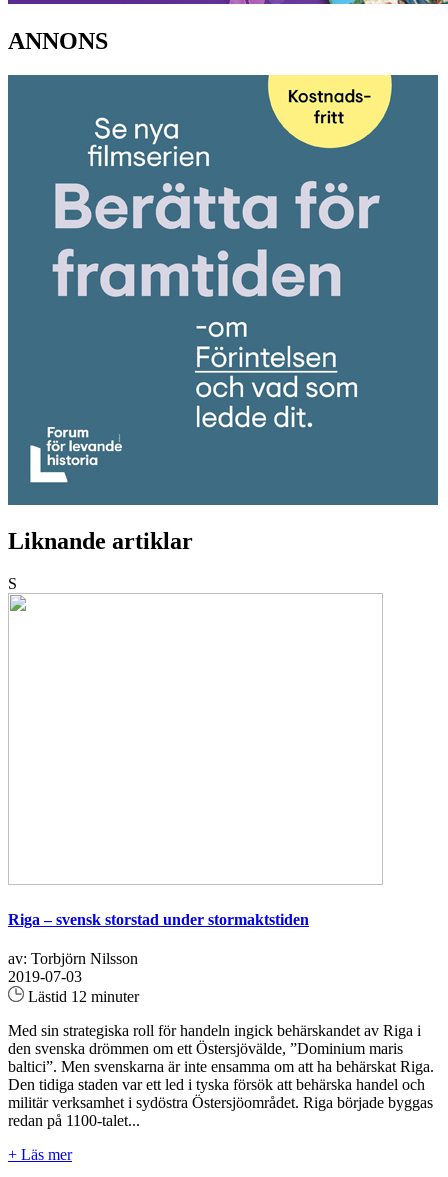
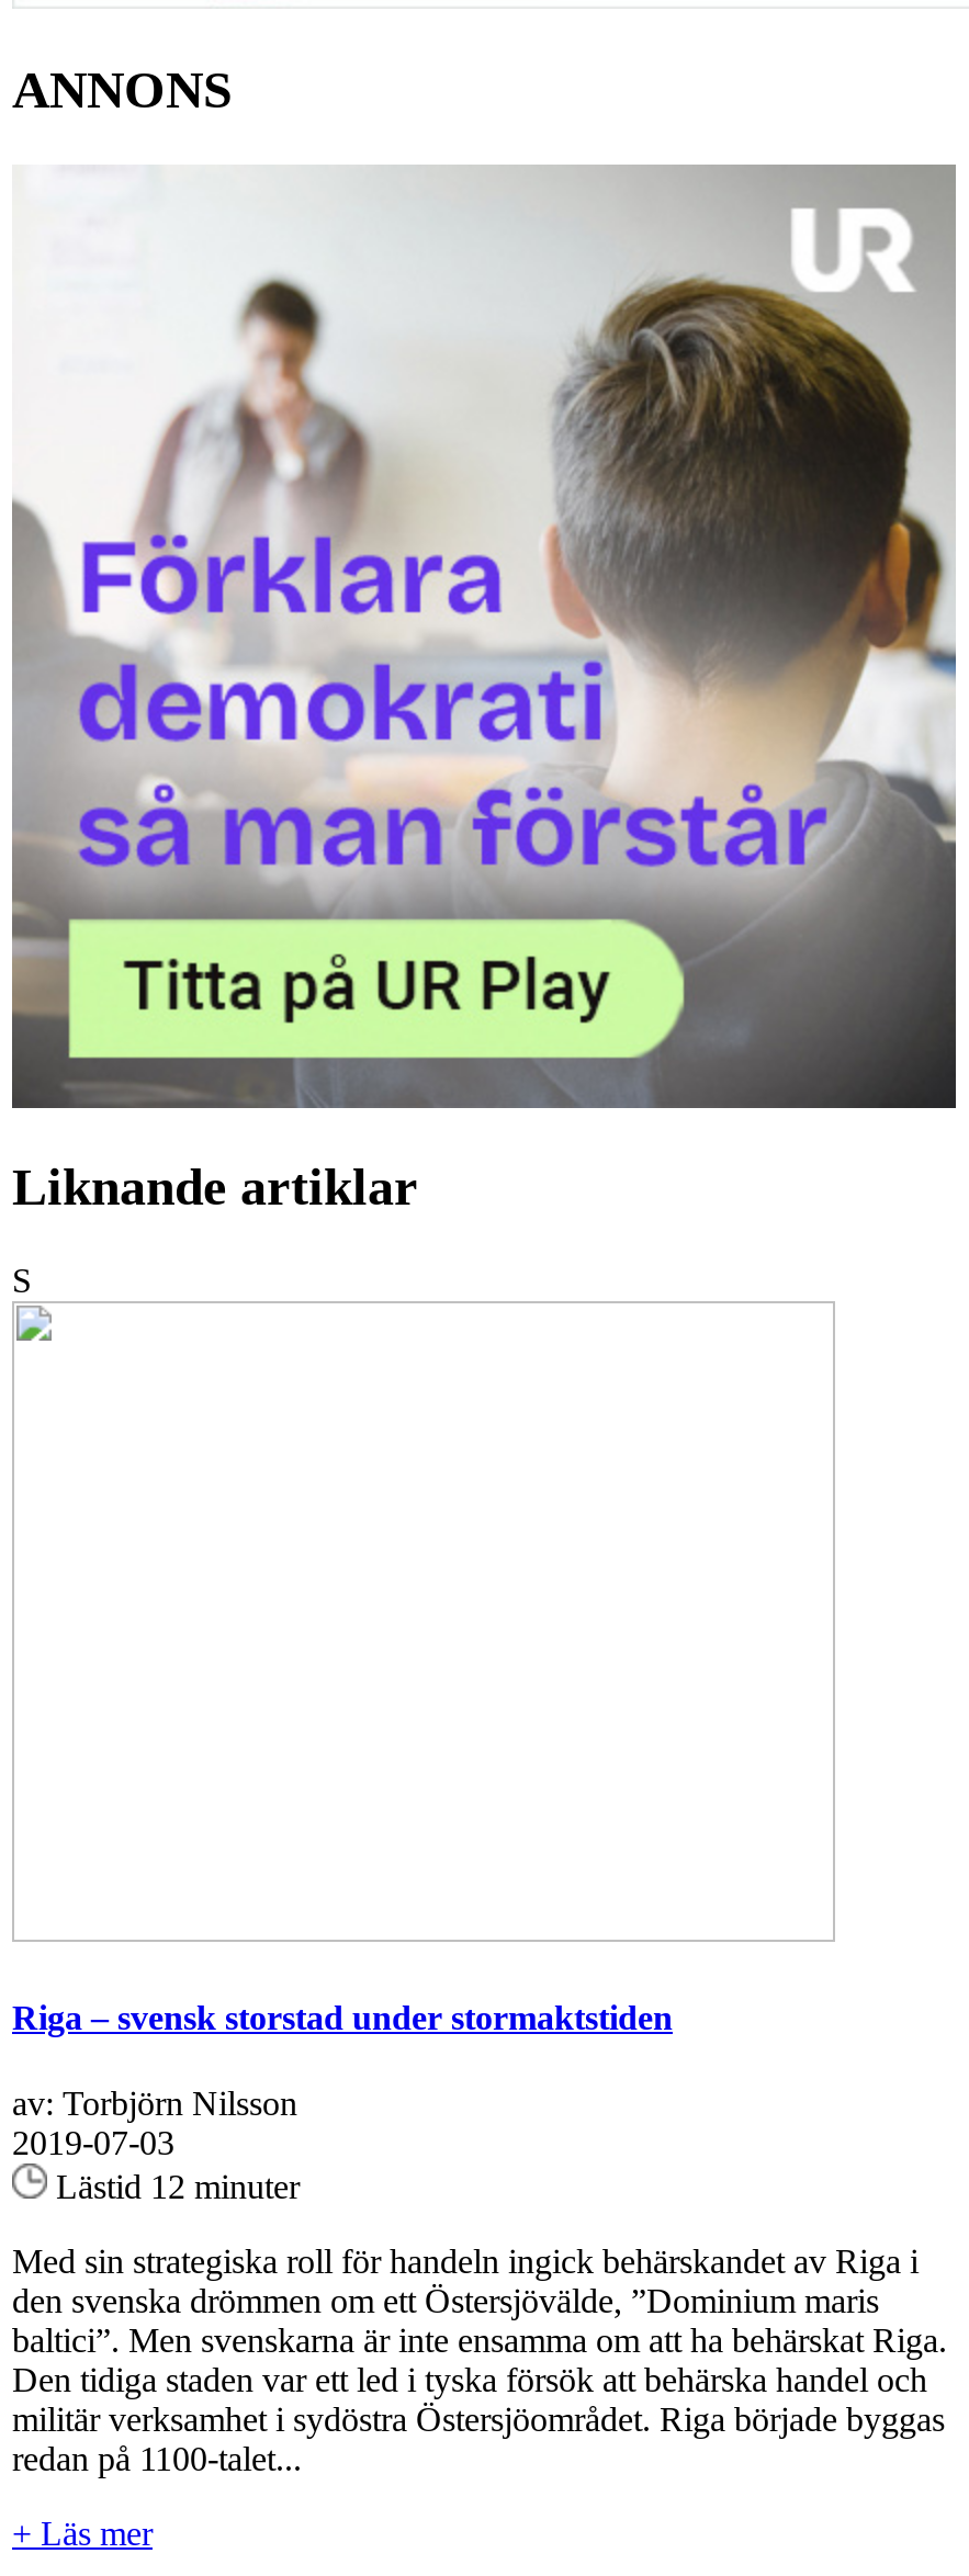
[7,74,439,506] [image] -> [10,162,958,1110] [image]

